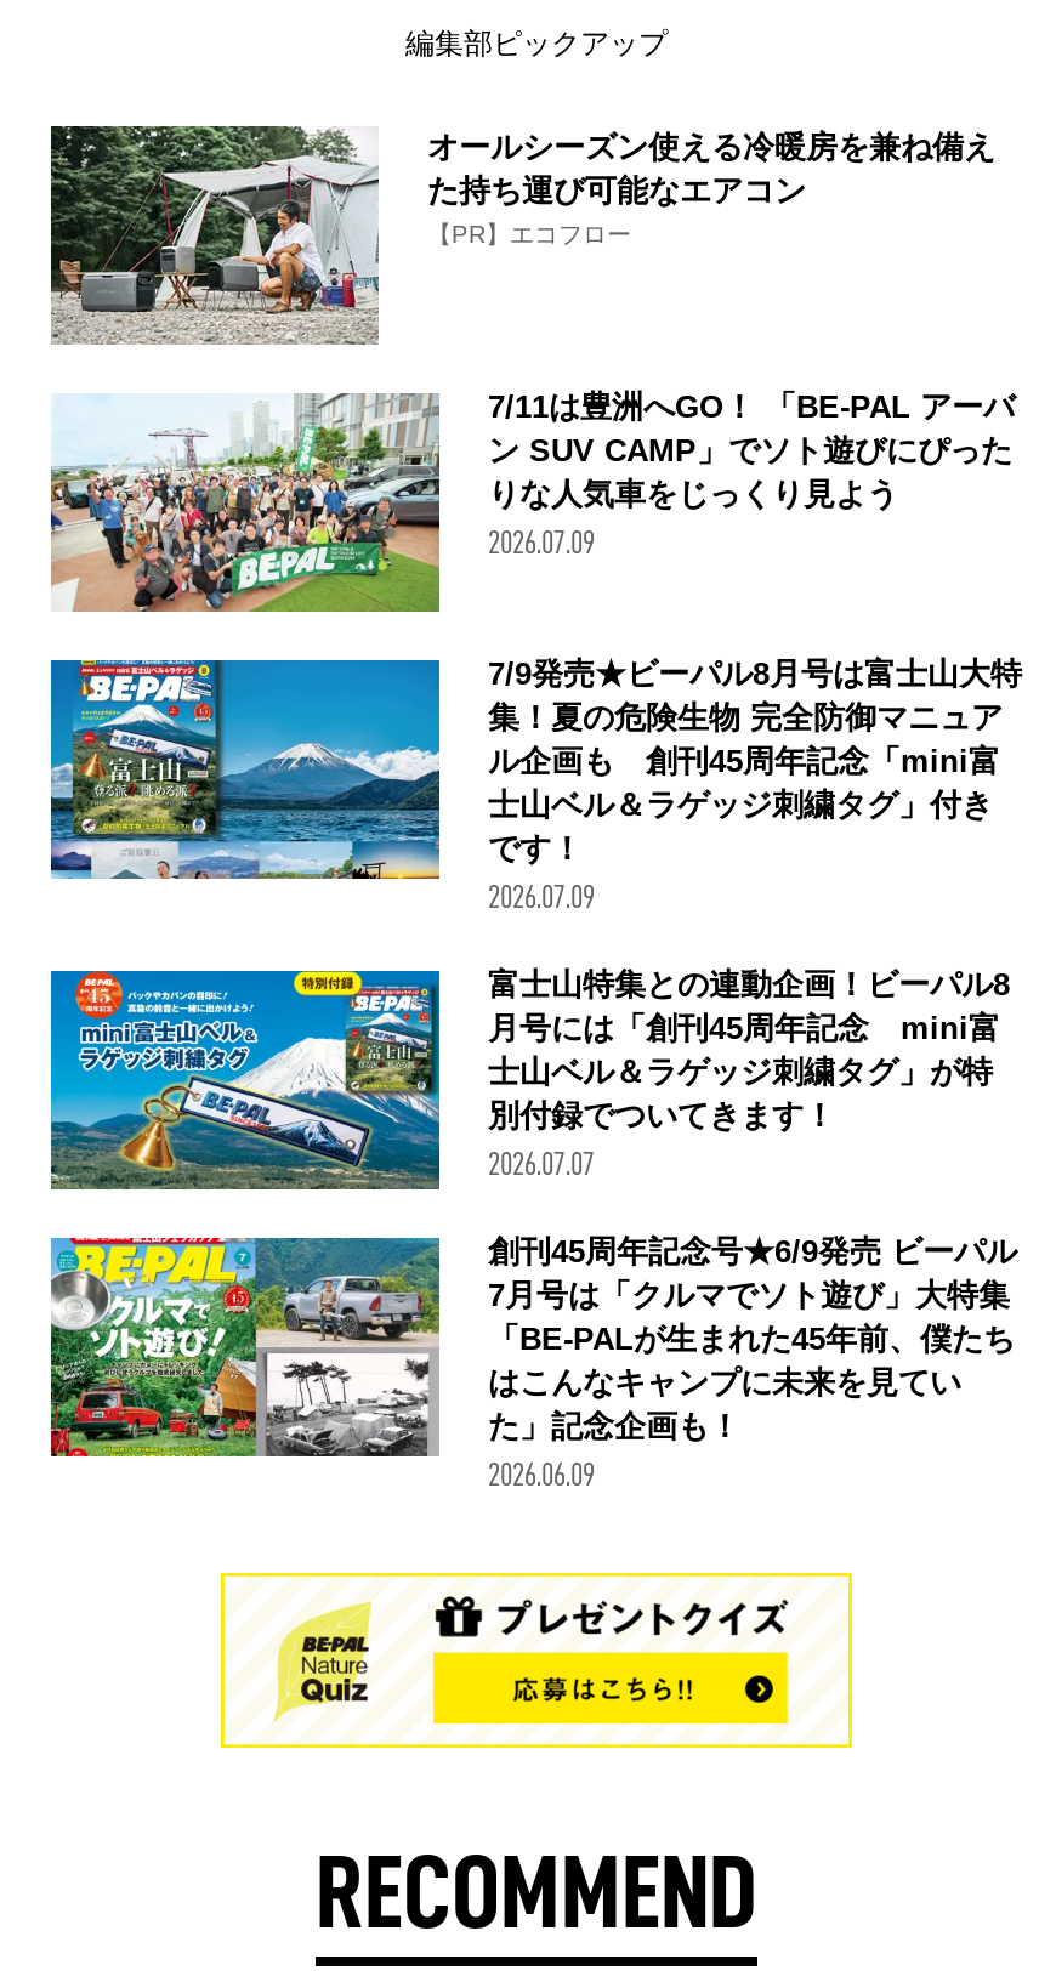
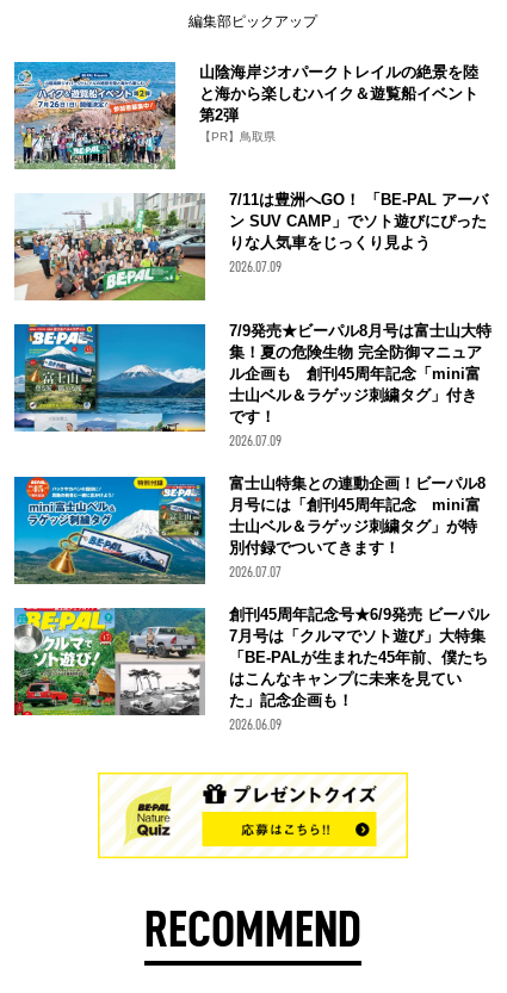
[49,124,995,345] [image] | オールシーズン使える冷暖房を兼ね備え | た持ち運び可能なエアコン | 【PR】エコフロー -> [13,61,478,169] [image] | 山陰海岸ジオパークトレイルの絶景を陸 | と海から楽しむハイク＆遊覧船イベント | 第2弾 | 【PR】鳥取県

